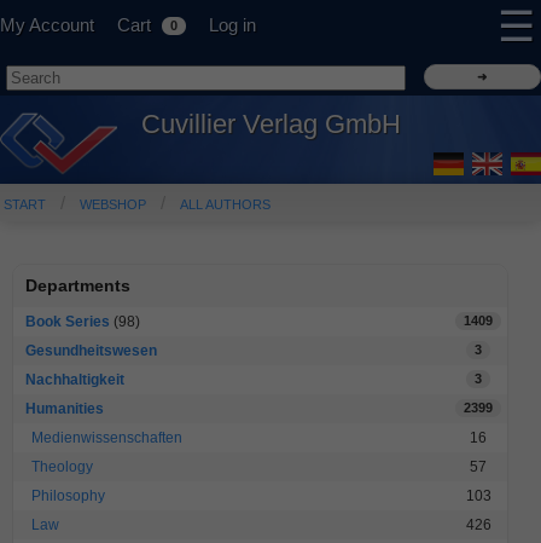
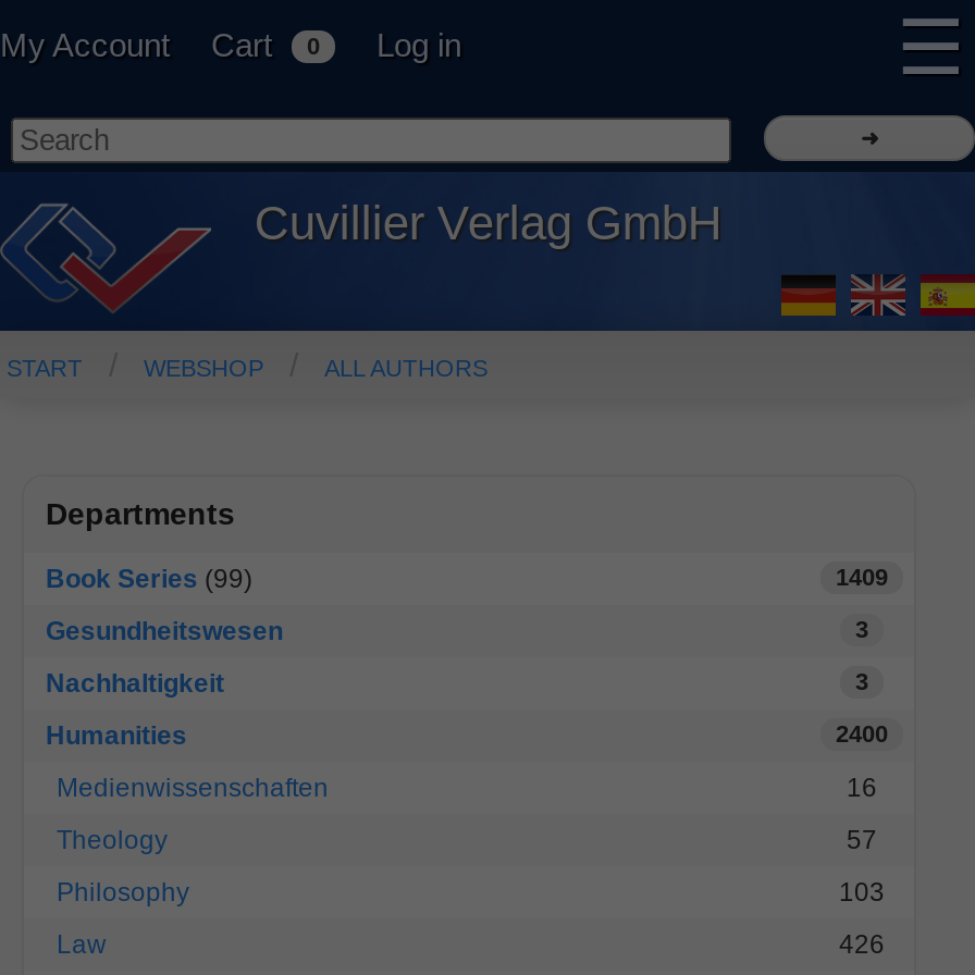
[25,314,140,331] Book Series (98) -> [46,564,252,595] Book Series (99)
[464,401,493,415] 2399 -> [836,721,888,747] 2400

